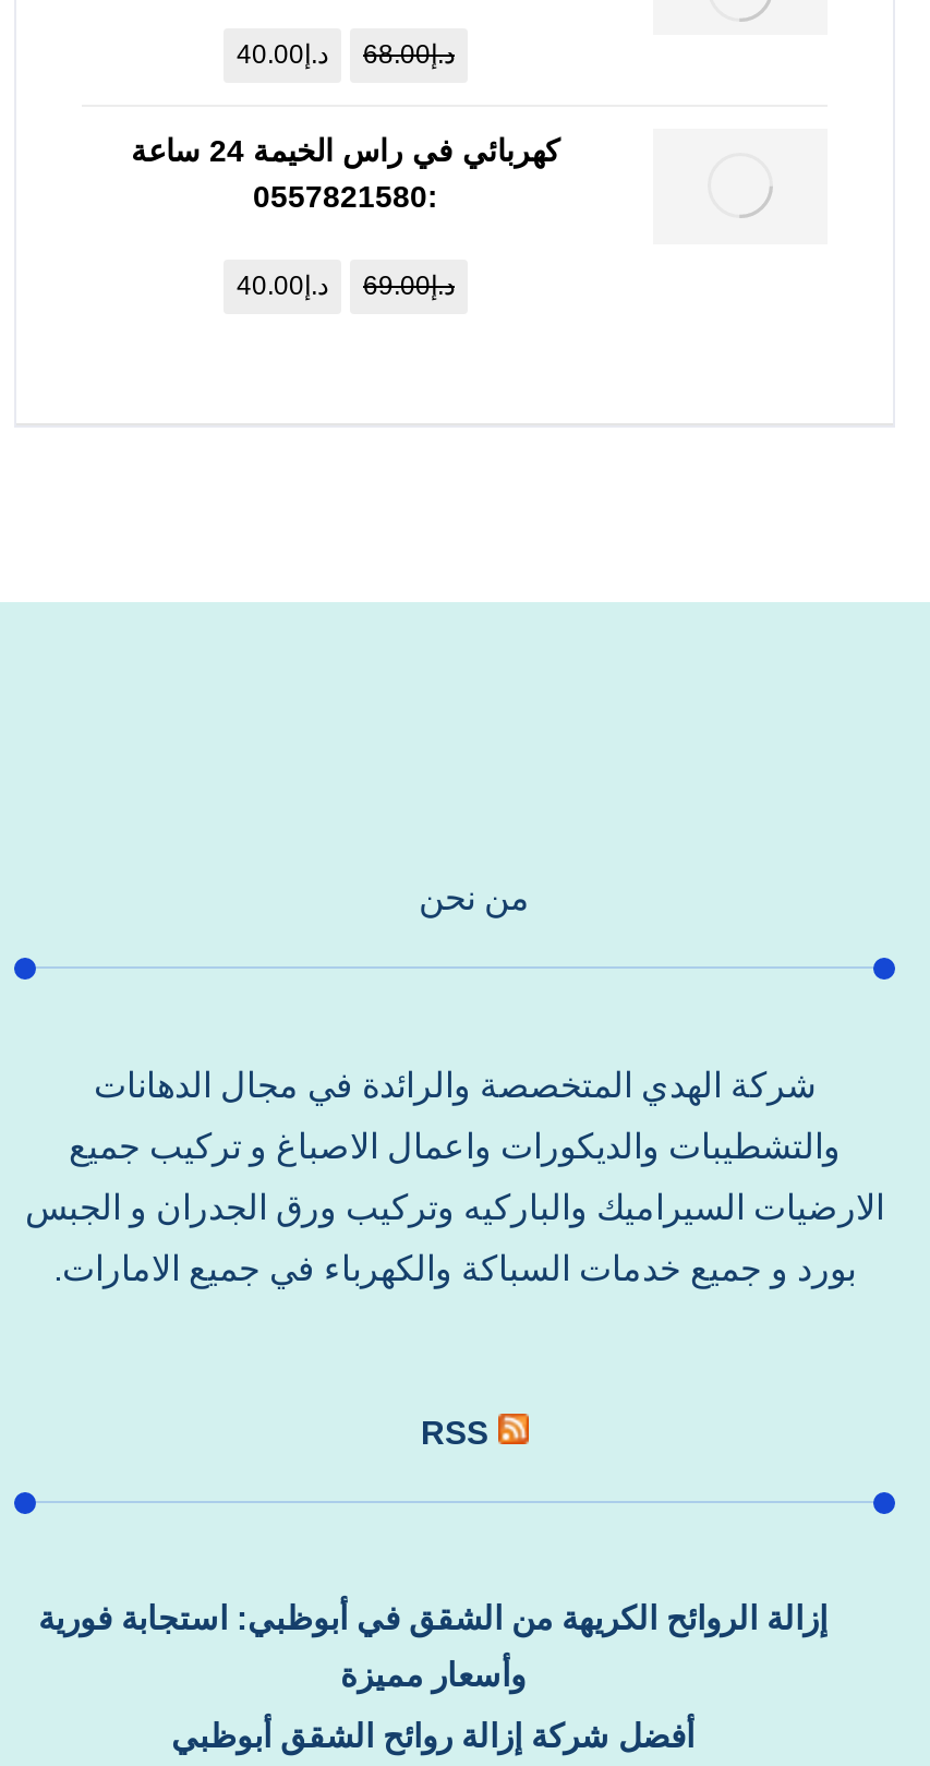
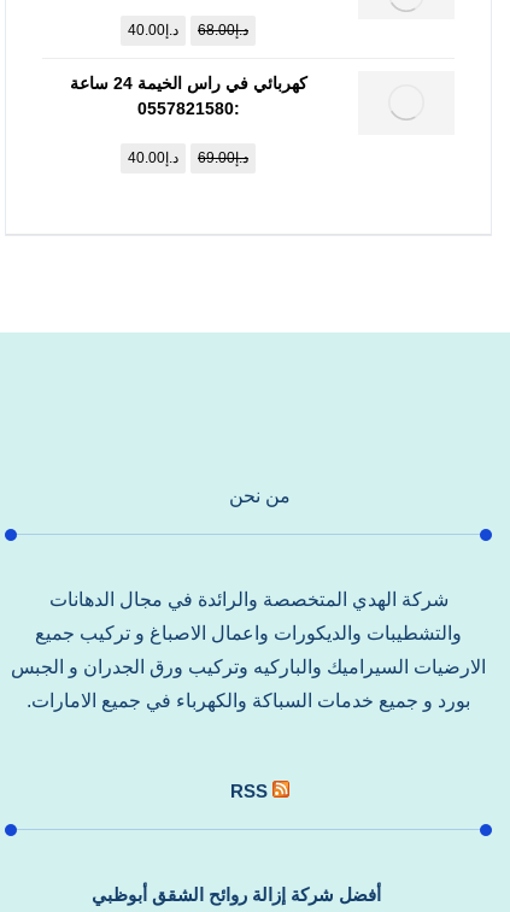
[38,1600,828,1693] إزالة الروائح الكريهة من الشقق في أبوظبي: استجابة فورية | وأسعار مميزة -> none

